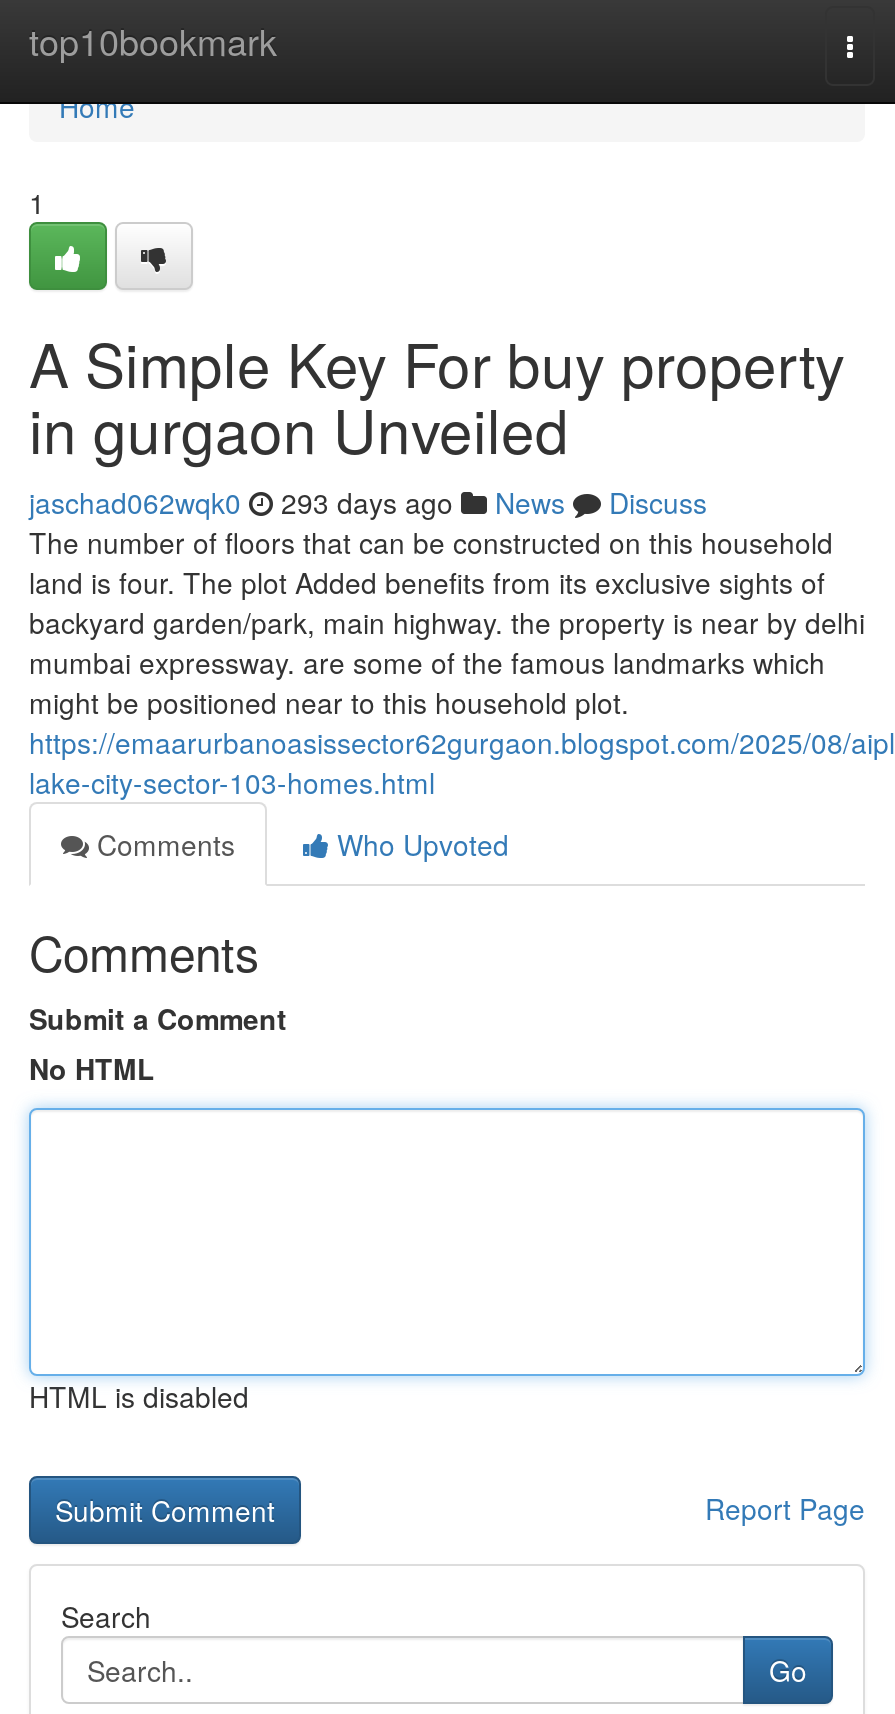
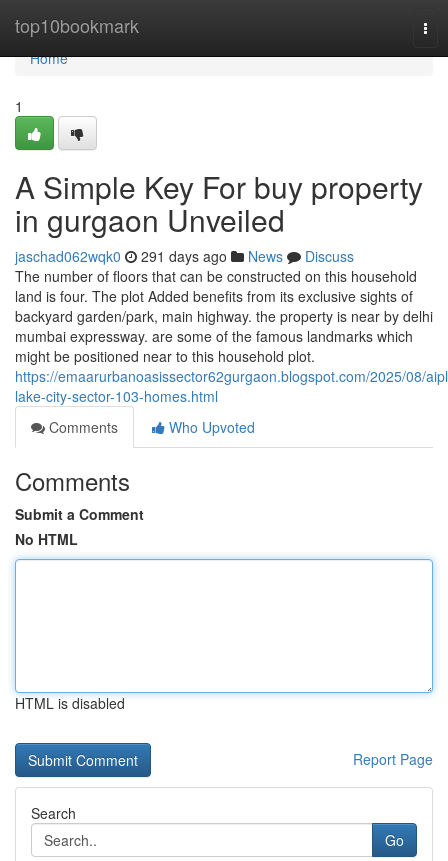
[29,482,707,522] jaschad062wqk0 293 days ago News Discuss -> [15,246,354,266] jaschad062wqk0 291 days ago News Discuss

